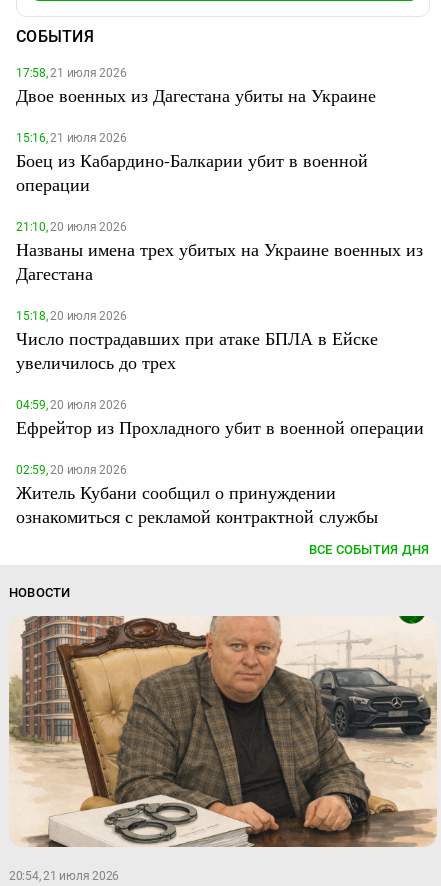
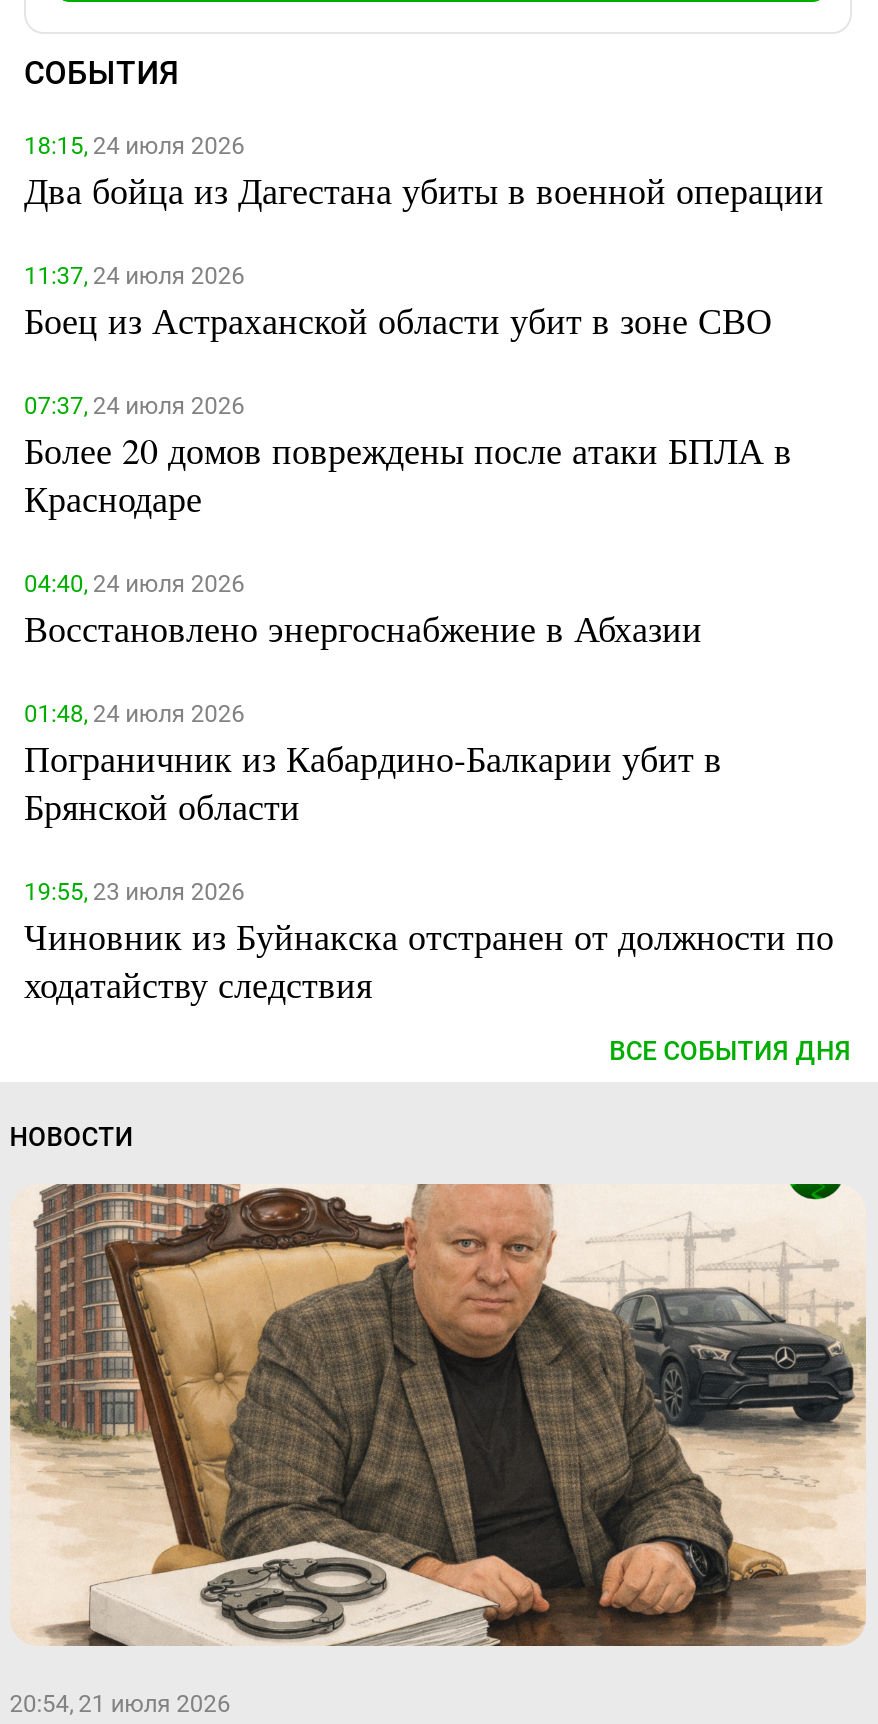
[16,66,376,107] 17:58, 21 июля 2026 | Двое военных из Дагестана убиты на Украине -> [24,132,824,214] 18:15, 24 июля 2026 | Два бойца из Дагестана убиты в военной операции
[16,131,368,196] 15:16, 21 июля 2026 | Боец из Кабардино-Балкарии убит в военной | операции -> [24,262,772,344] 11:37, 24 июля 2026 | Боец из Астраханской области убит в зоне СВО
[16,220,423,285] 21:10, 20 июля 2026 | Названы имена трех убитых на Украине военных из | Дагестана -> [24,392,792,522] 07:37, 24 июля 2026 | Более 20 домов повреждены после атаки БПЛА в | Краснодаре
[16,309,378,374] 15:18, 20 июля 2026 | Число пострадавших при атаке БПЛА в Ейске | увеличилось до трех -> [24,570,702,652] 04:40, 24 июля 2026 | Восстановлено энергоснабжение в Абхазии
[16,398,424,439] 04:59, 20 июля 2026 | Ефрейтор из Прохладного убит в военной операции -> [24,700,722,830] 01:48, 24 июля 2026 | Пограничник из Кабардино-Балкарии убит в | Брянской области
[16,463,378,528] 02:59, 20 июля 2026 | Житель Кубани сообщил о принуждении | ознакомиться с рекламой контрактной службы -> [24,878,834,1008] 19:55, 23 июля 2026 | Чиновник из Буйнакска отстранен от должности по | ходатайству следствия

